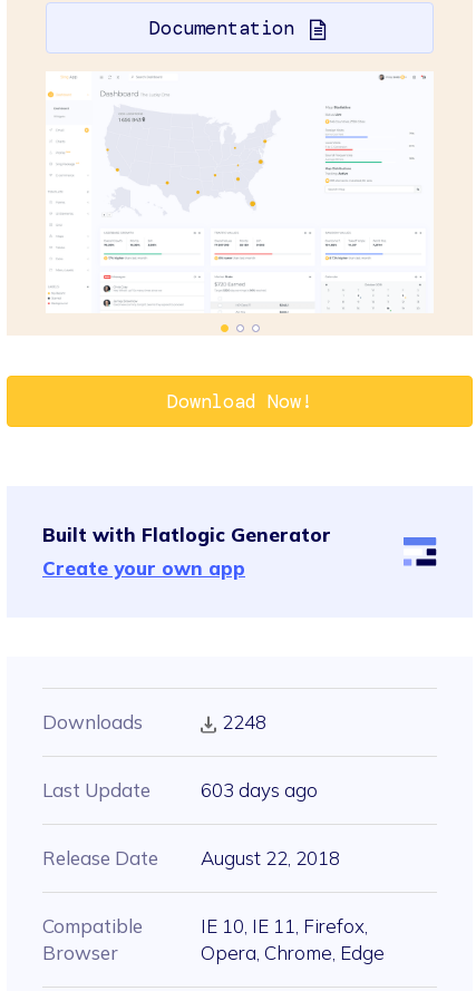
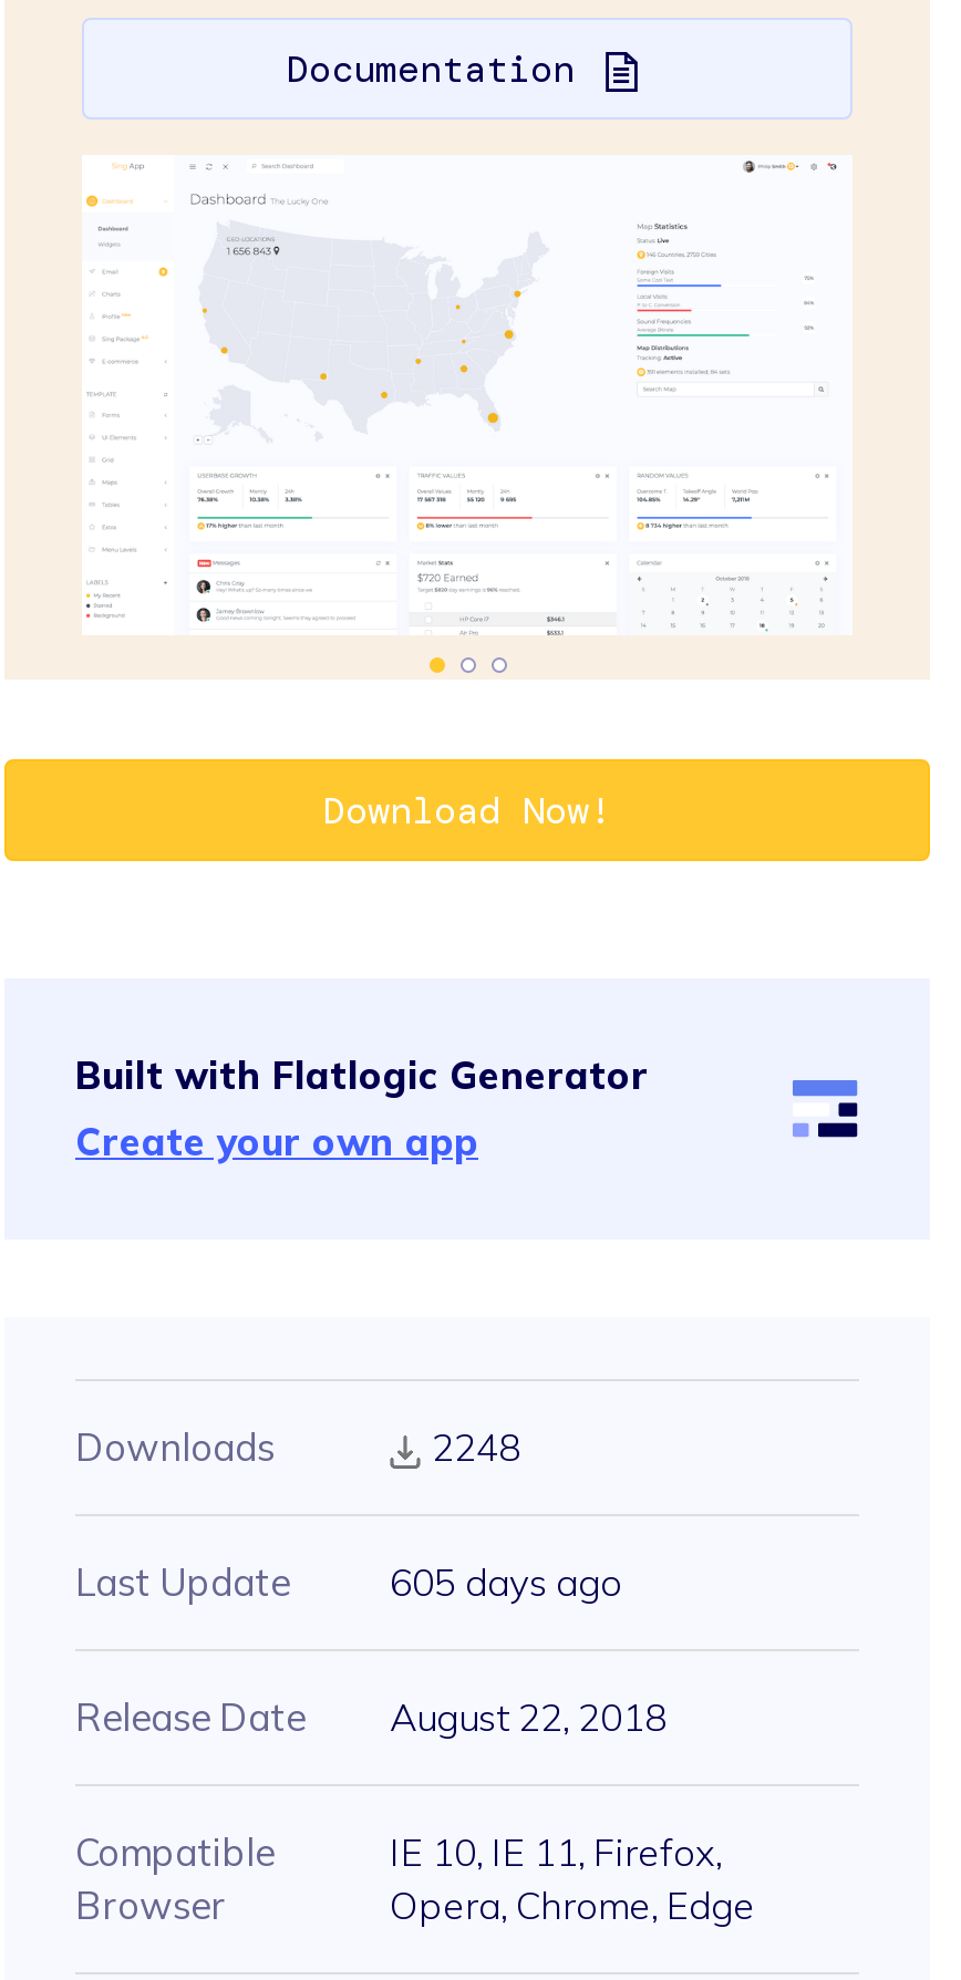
[201,778,318,801] 603 days ago -> [390,1558,622,1605] 605 days ago

